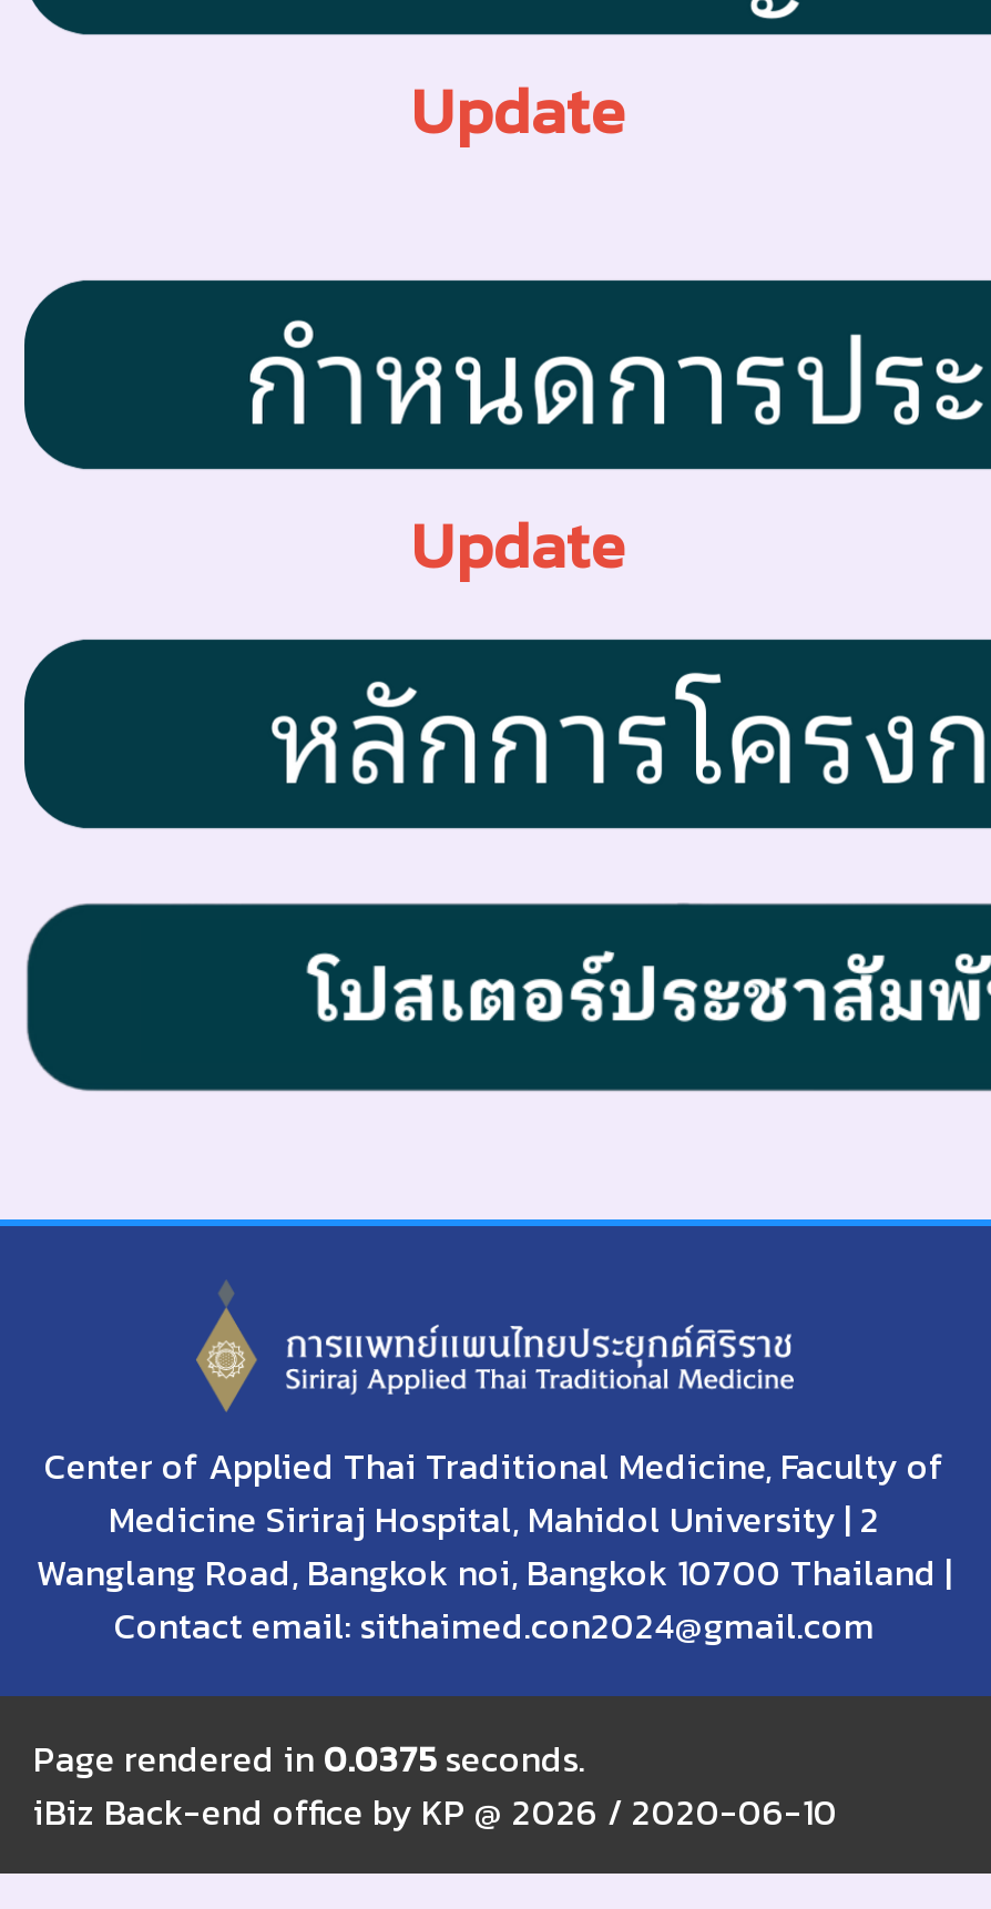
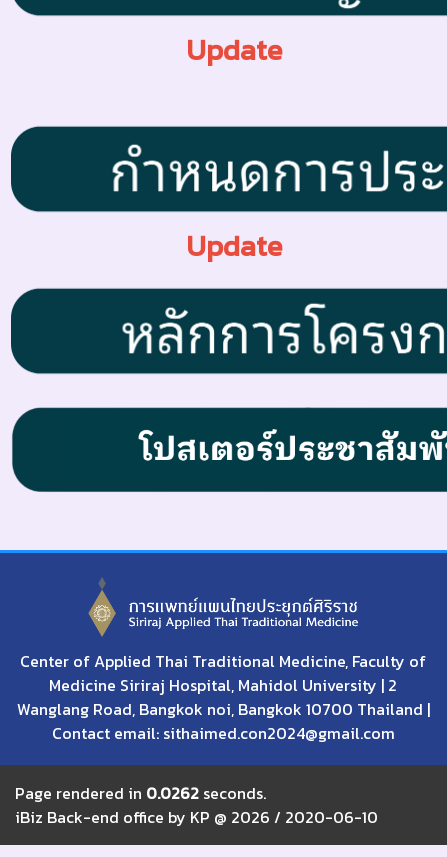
[33,1731,585,1785] Page rendered in 0.0375 seconds. -> [15,781,266,805] Page rendered in 0.0262 seconds.

